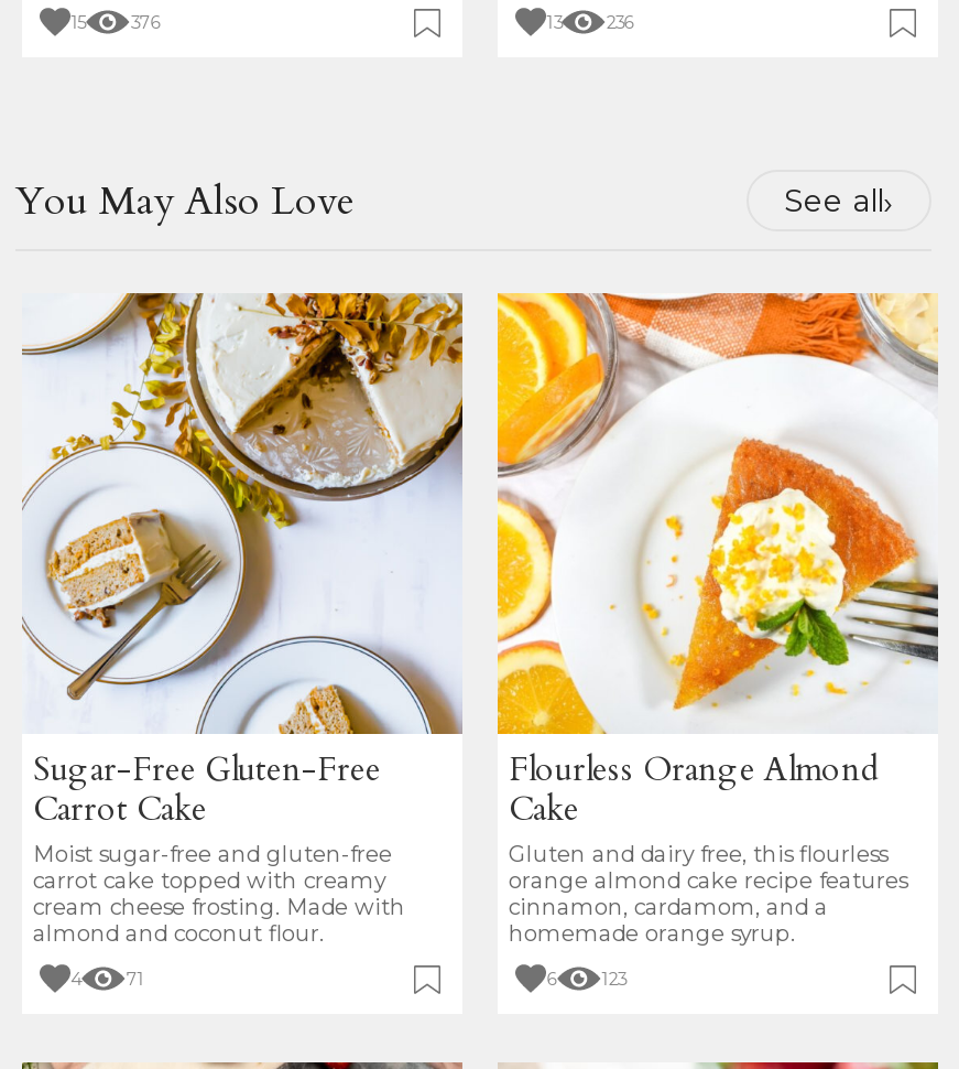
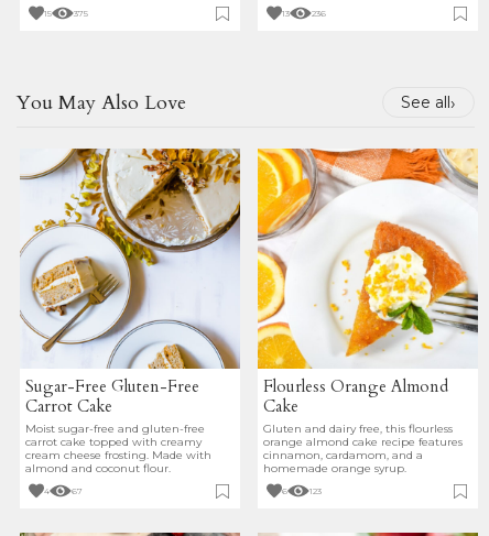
[130,11,161,33] 376 -> [74,8,88,19] 375
[71,968,144,990] 4 71 -> [44,485,83,496] 4 67

